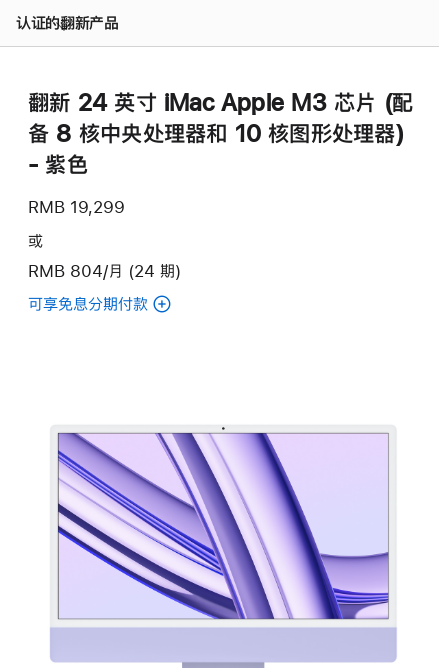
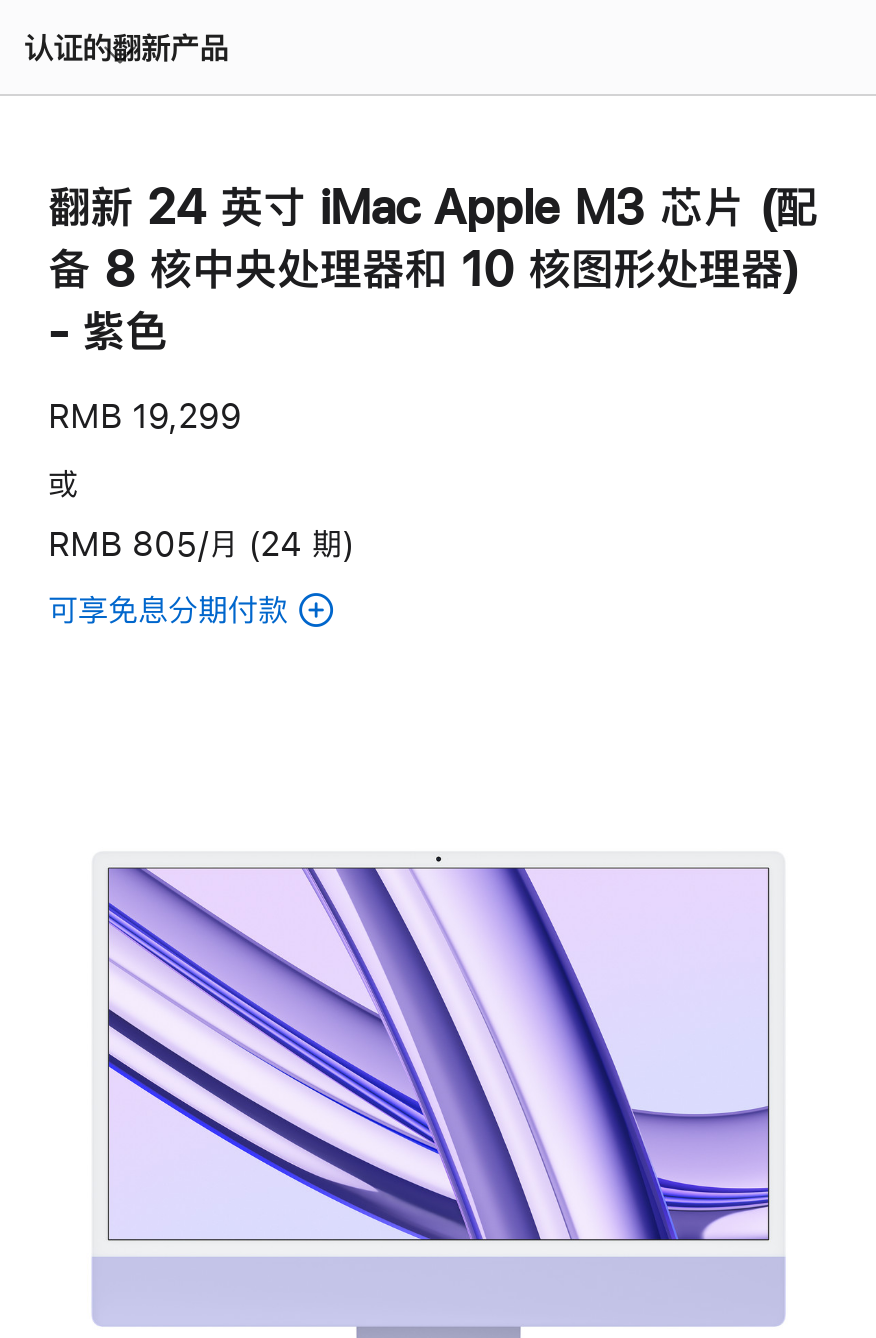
[28,262,181,279] RMB 804/月 (24 期) -> [48,526,354,560] RMB 805/月 (24 期)

